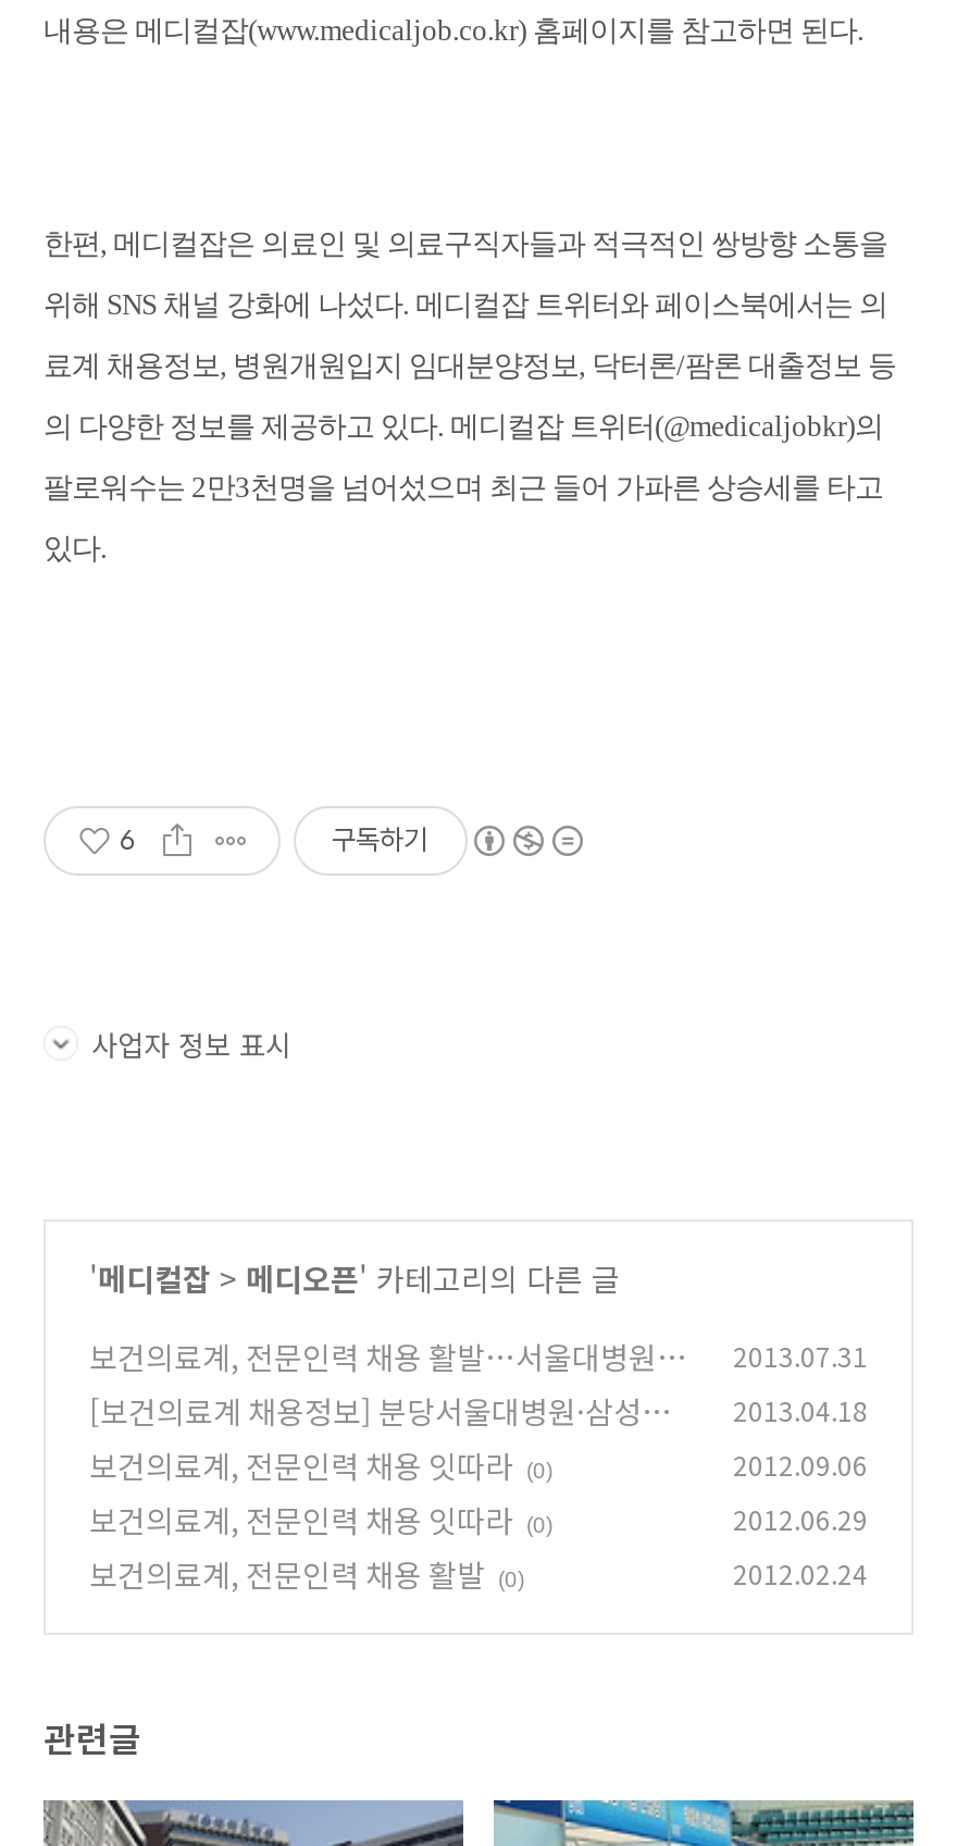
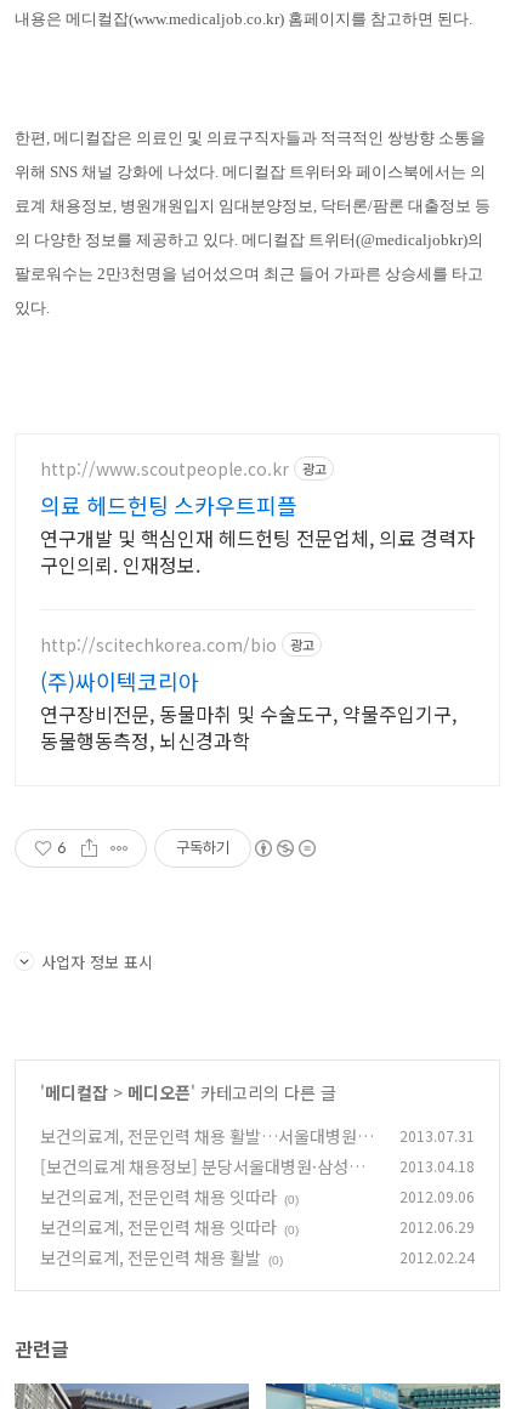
none -> [40,456,475,755] http://www.scoutpeople.co.kr | 광고 | 의료 헤드헌팅 스카우트피플 | 연구개발 및 핵심인재 헤드헌팅 전문업체, 의료 경력자 | 구인의뢰. 인재정보. | http://scitechkorea.com/bio | 광고 | (주)싸이텍코리아 | 연구장비전문, 동물마취 및 수술도구, 약물주입기구, | 동물행동측정, 뇌신경과학

